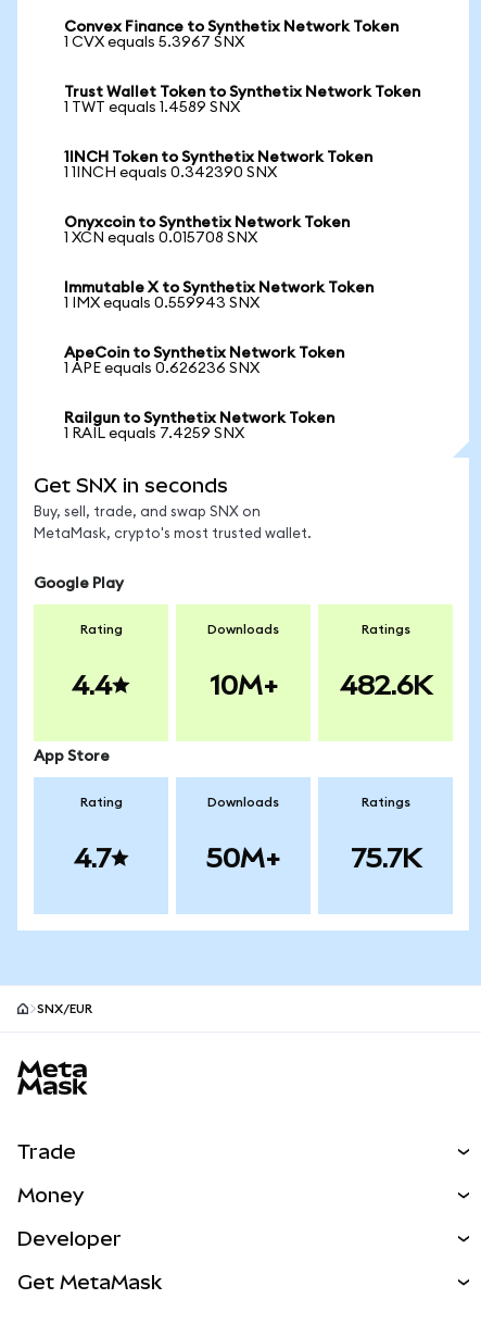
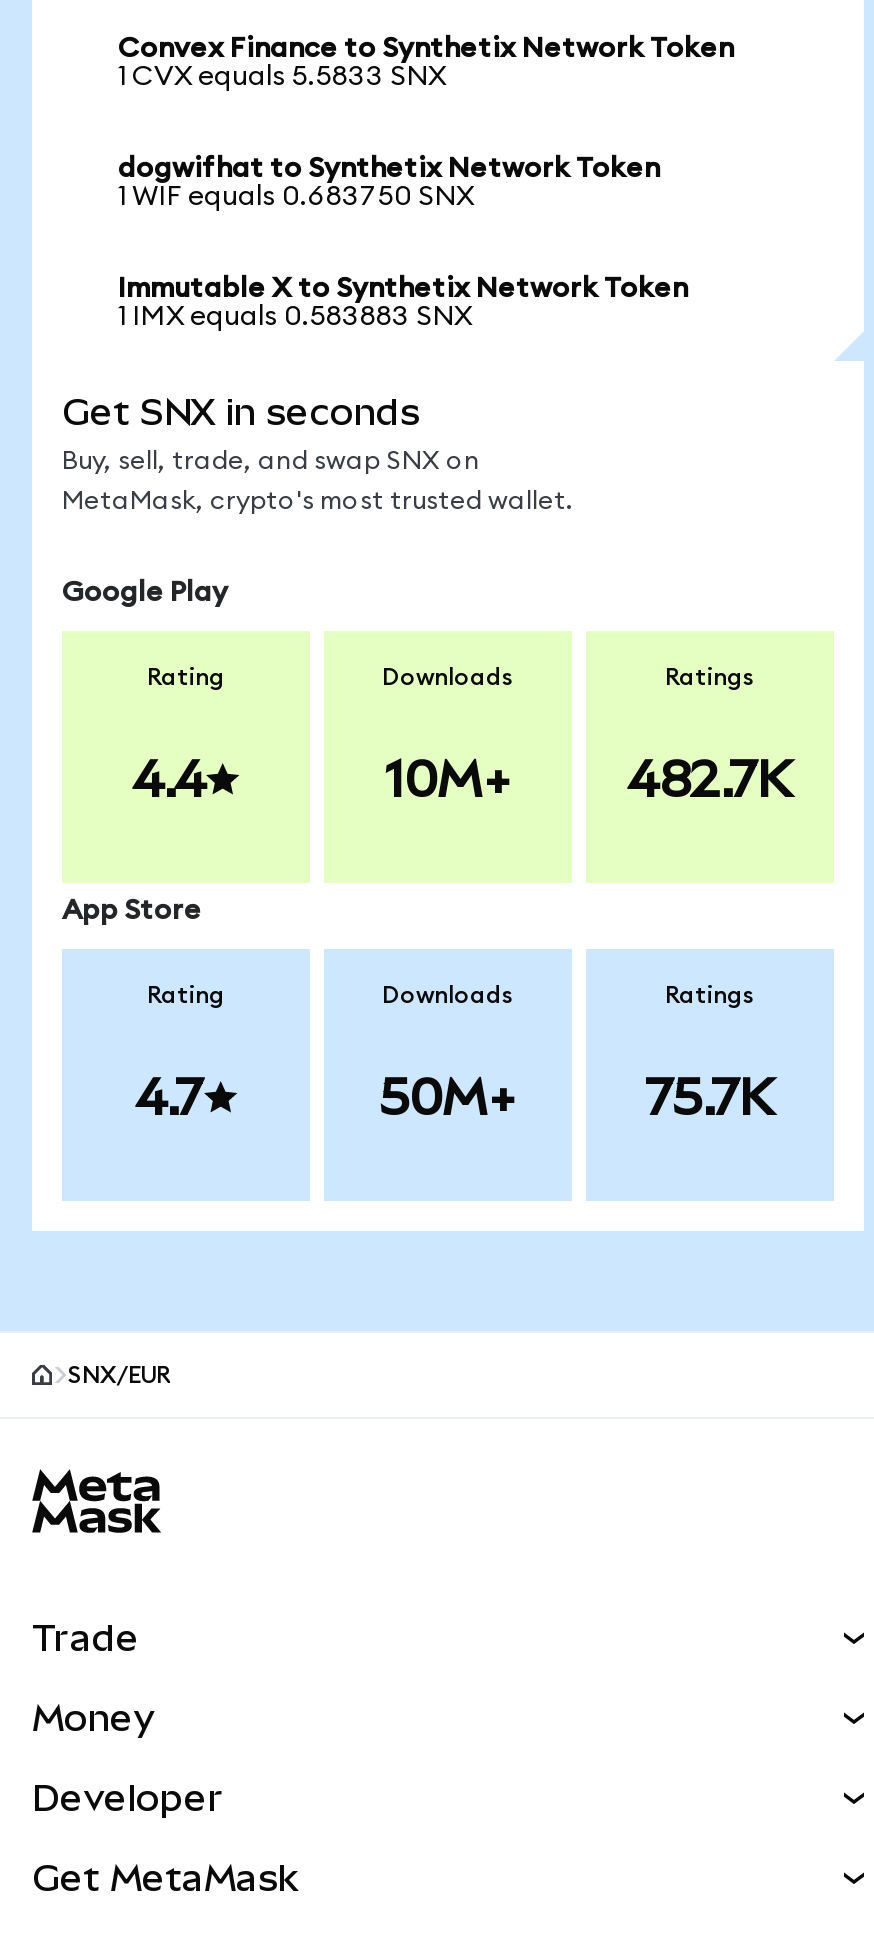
[64,35,420,246] 1 CVX equals 5.3967 SNX | Trust Wallet Token to Synthetix Network Token | 1 TWT equals 1.4589 SNX | 1INCH Token to Synthetix Network Token | 1 1INCH equals 0.342390 SNX | Onyxcoin to Synthetix Network Token | 1 XCN equals 0.015708 SNX -> [118,63,660,211] 1 CVX equals 5.5833 SNX | dogwifhat to Synthetix Network Token | 1 WIF equals 0.683750 SNX
[64,296,344,441] 1 IMX equals 0.559943 SNX | ApeCoin to Synthetix Network Token | 1 APE equals 0.626236 SNX | Railgun to Synthetix Network Token | 1 RAIL equals 7.4259 SNX -> [118,303,472,331] 1 IMX equals 0.583883 SNX
[339,670,432,700] 482.6K -> [627,751,793,807] 482.7K

